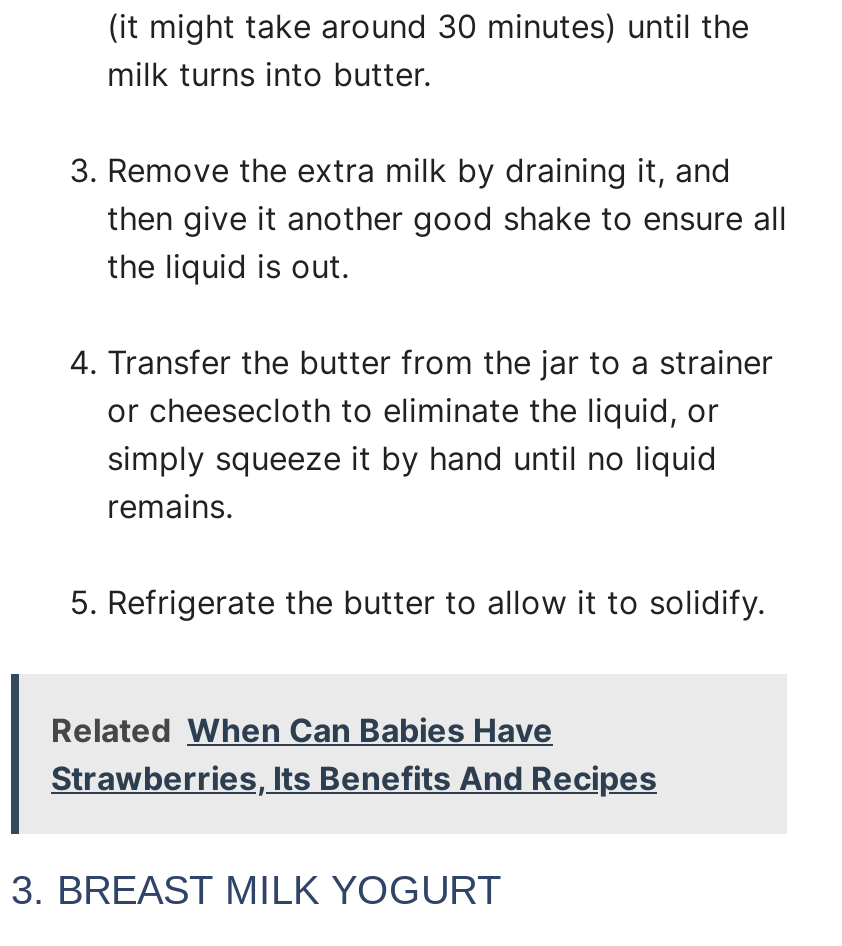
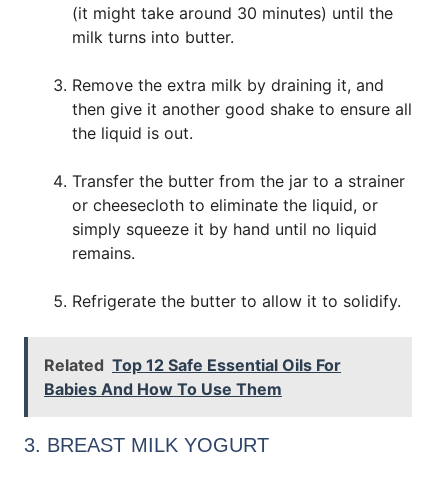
[51,709,657,797] Related When Can Babies Have | Strawberries, Its Benefits And Recipes -> [44,355,341,399] Related Top 12 Safe Essential Oils For | Babies And How To Use Them

